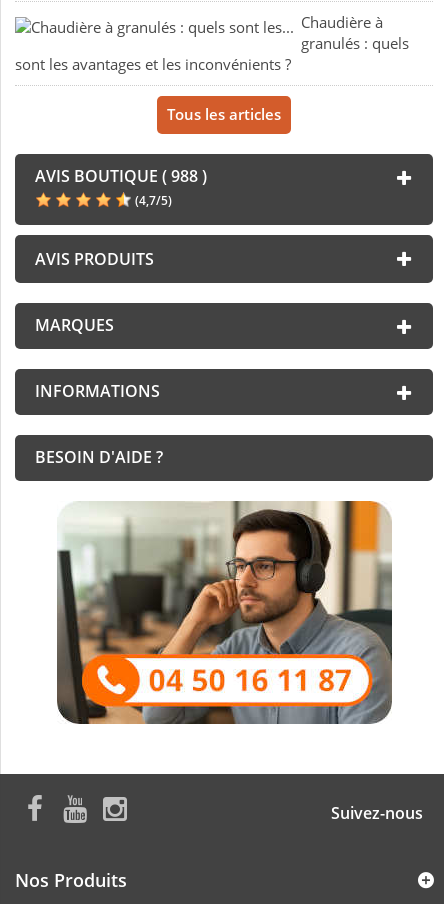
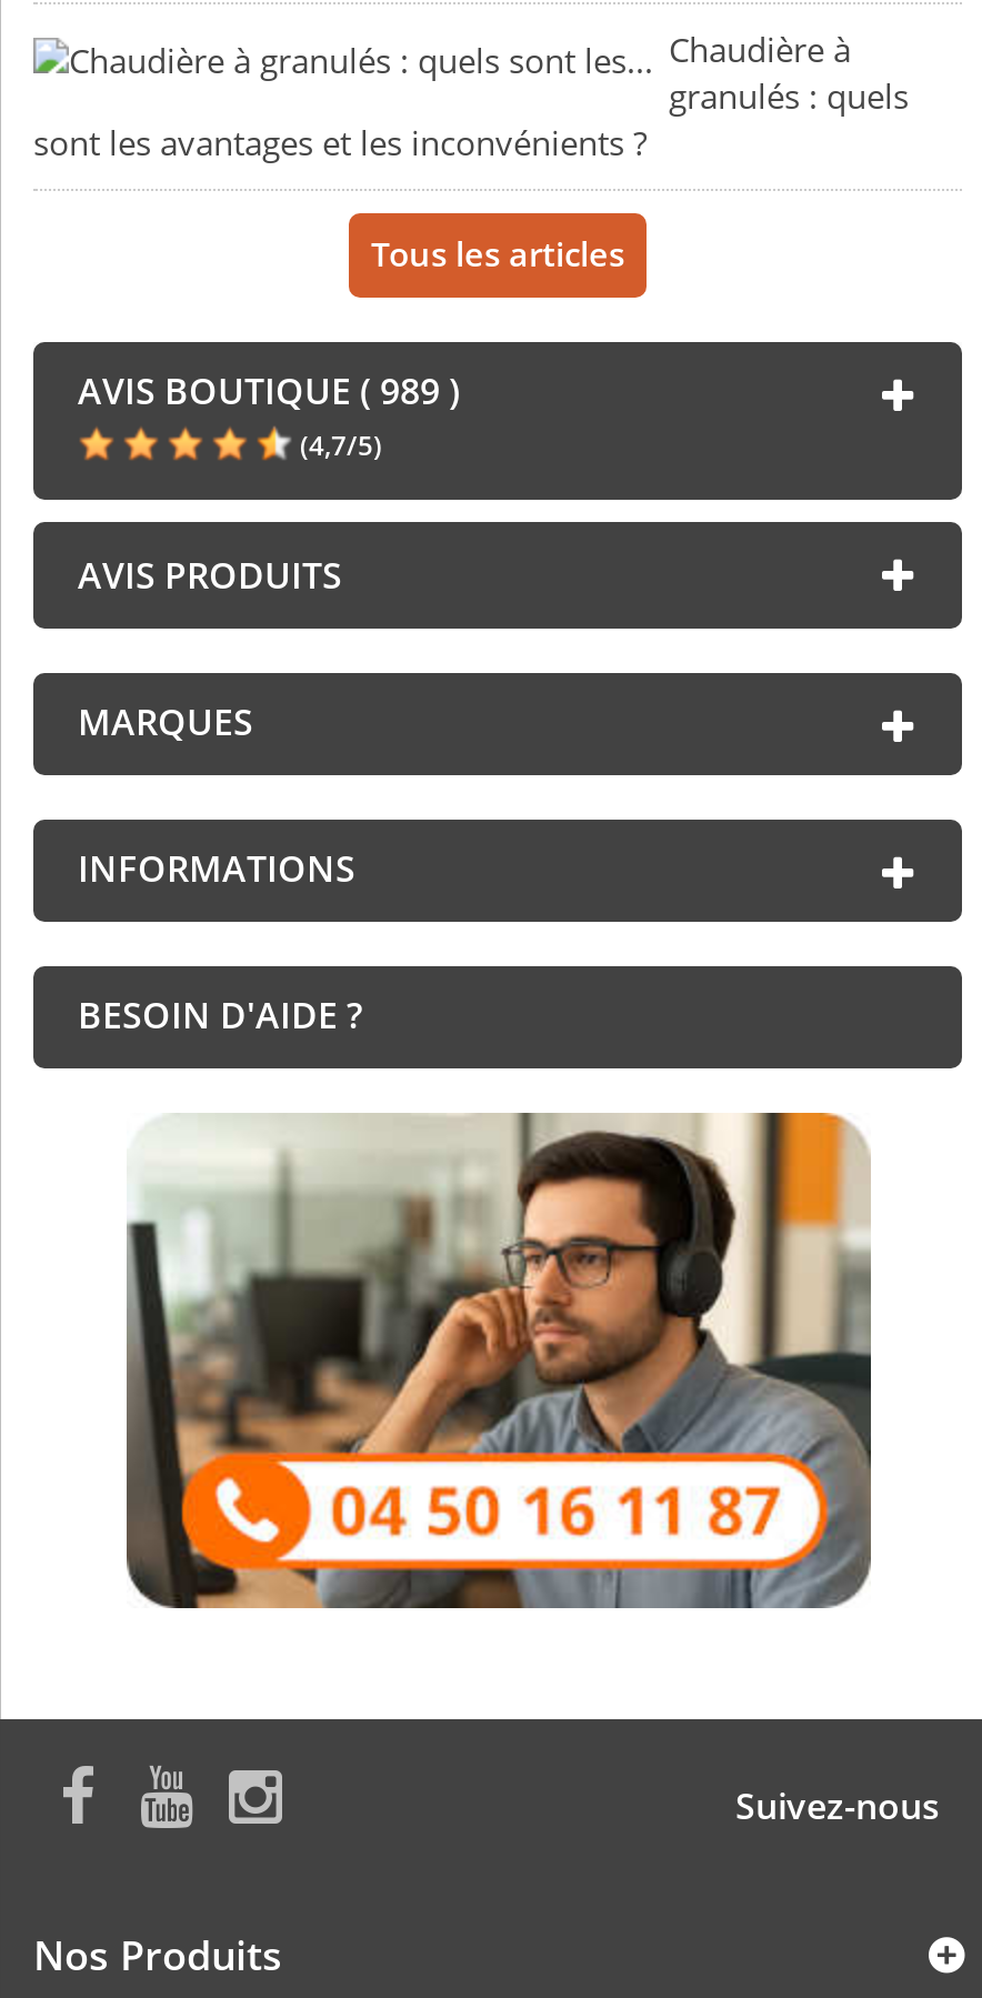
[35,165,207,187] AVIS BOUTIQUE ( 988 ) -> [78,367,460,416] AVIS BOUTIQUE ( 989 )

